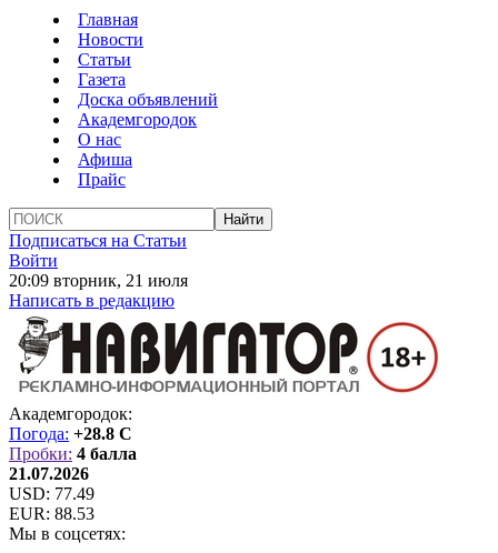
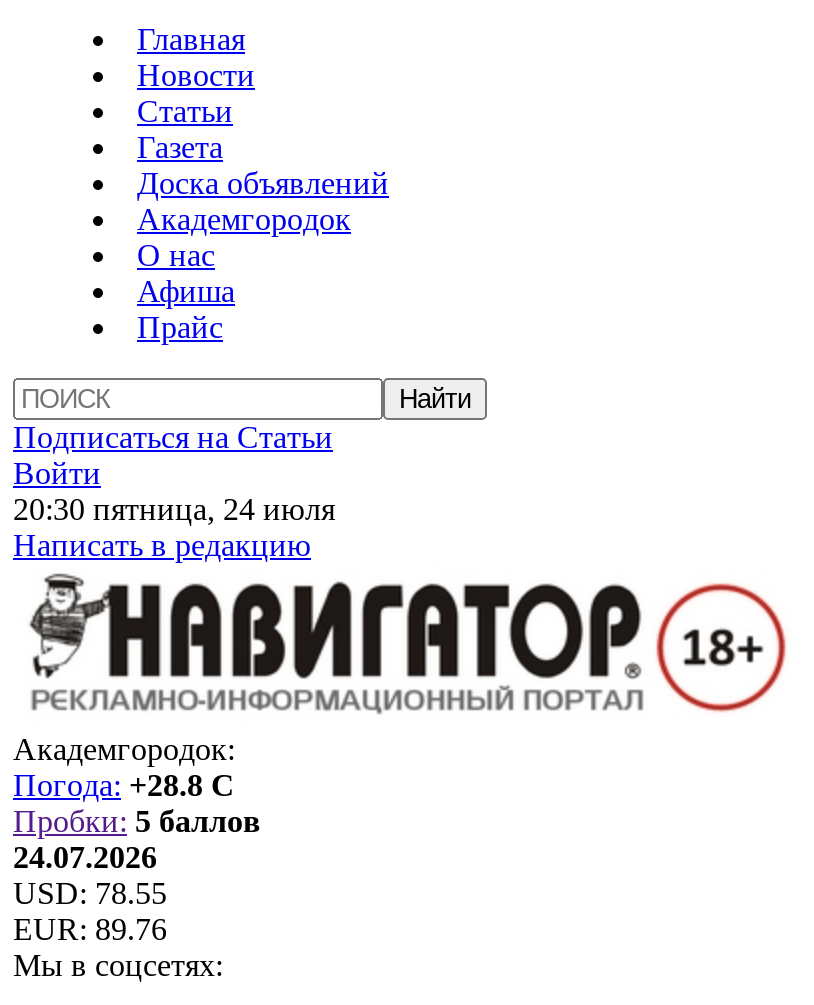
[9,271,188,290] 20:09 вторник, 21 июля -> [13,492,335,526] 20:30 пятница, 24 июля
[9,444,137,463] Пробки: 4 балла -> [13,804,261,838] Пробки: 5 баллов
[9,464,89,483] 21.07.2026 -> [13,840,157,874] 24.07.2026
[9,484,94,503] USD: 77.49 -> [13,876,167,910] USD: 78.55
[9,504,94,523] EUR: 88.53 -> [13,912,167,946] EUR: 89.76

